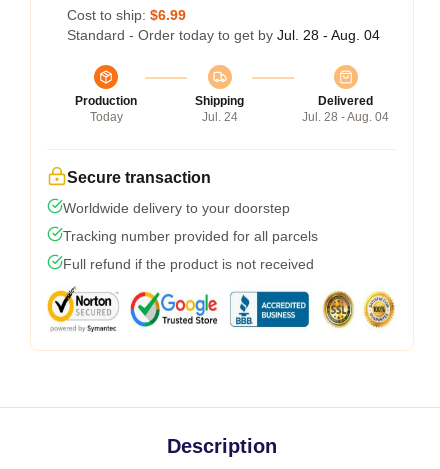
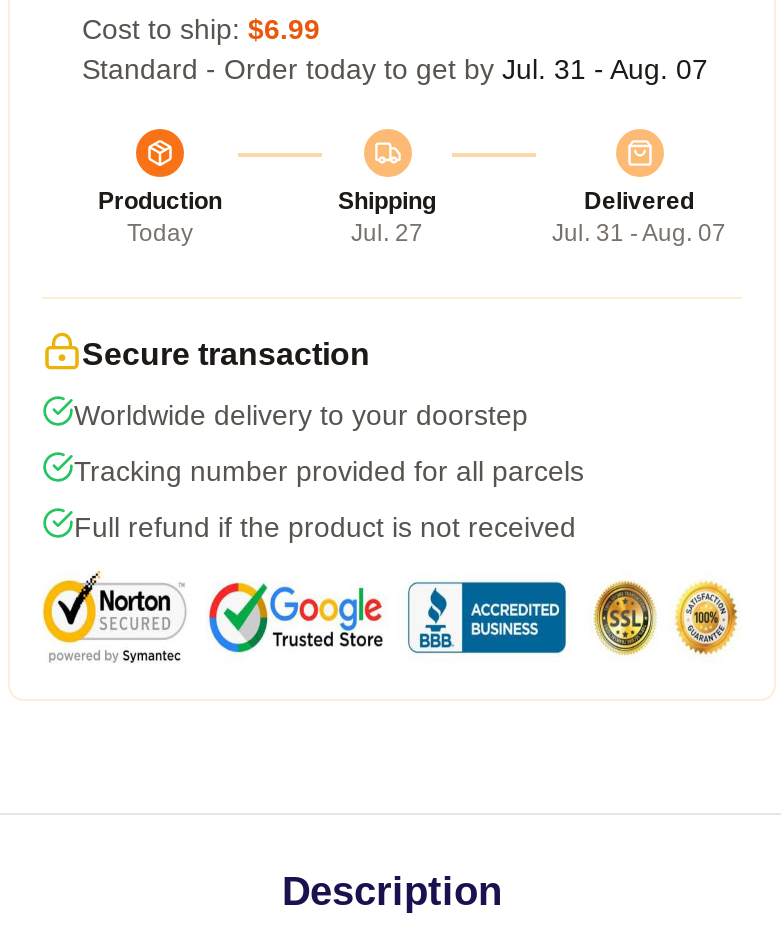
[67,27,380,43] Standard - Order today to get by Jul. 28 - Aug. 04 -> [82,52,708,84] Standard - Order today to get by Jul. 31 - Aug. 07
[201,110,237,124] Jul. 24 -> [351,218,423,246] Jul. 27
[302,110,389,124] Jul. 28 - Aug. 04 -> [552,218,726,246] Jul. 31 - Aug. 07

